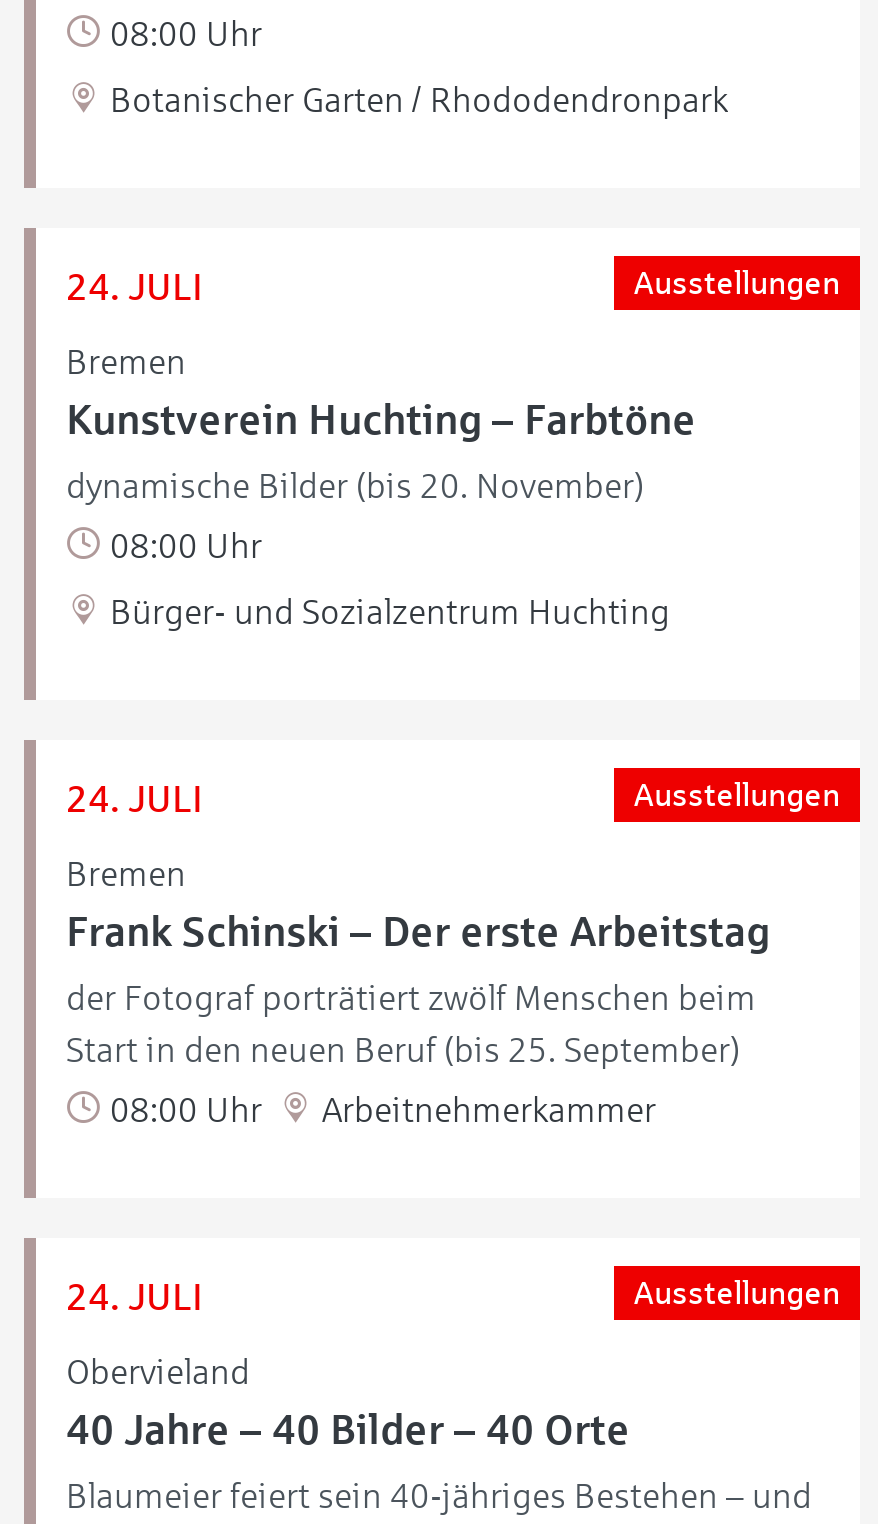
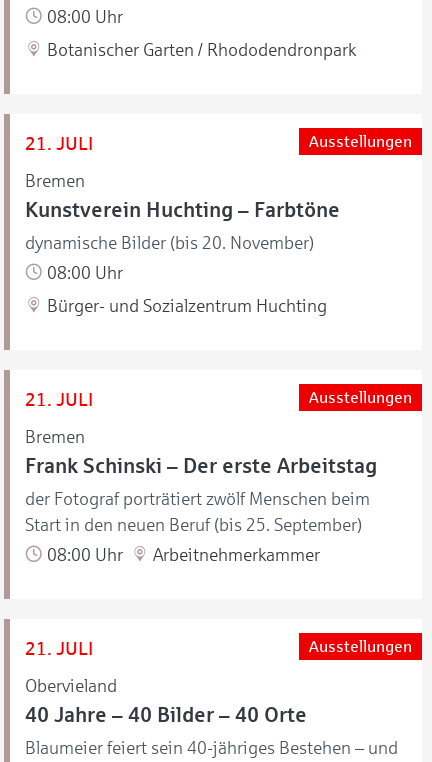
[66,266,202,308] 24. JULI -> [25,133,93,154] 21. JULI
[66,778,202,820] 24. JULI -> [25,389,93,410] 21. JULI
[66,1276,202,1318] 24. JULI -> [25,638,93,659] 21. JULI

